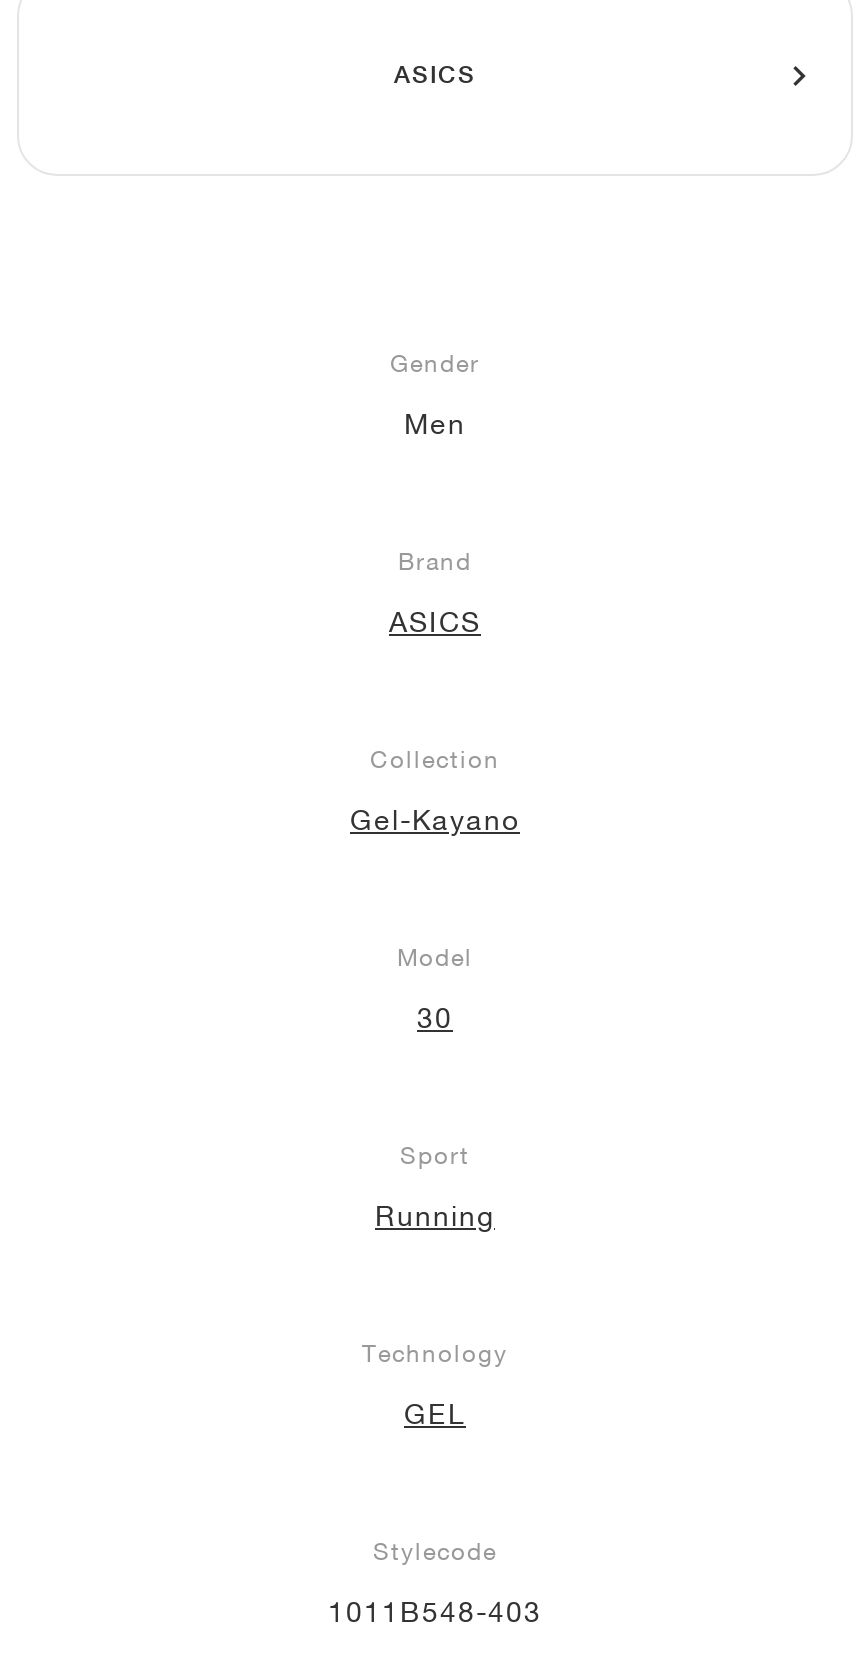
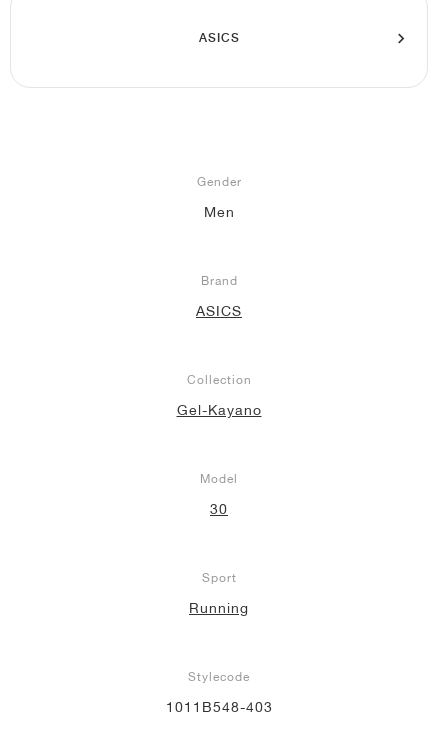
[362,1337,508,1429] Technology | GEL -> none

